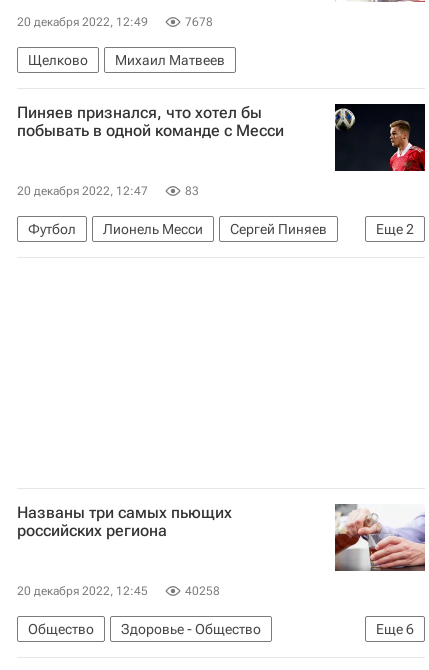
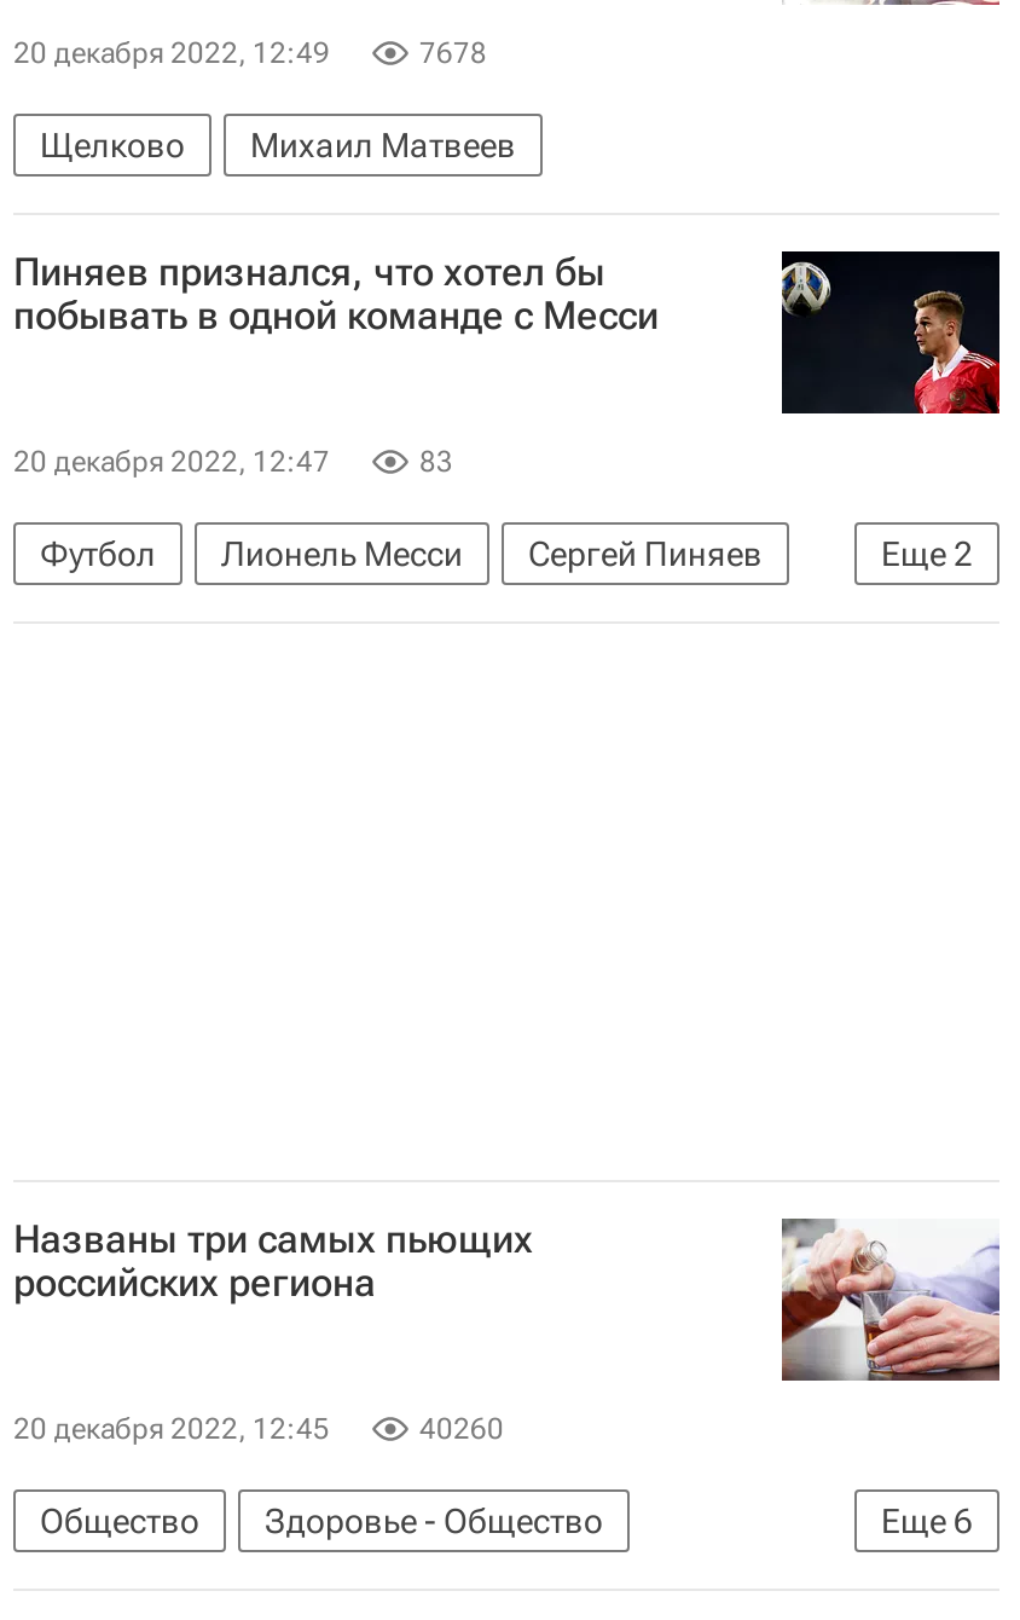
[185,583,220,597] 40258 -> [419,1411,504,1445] 40260

